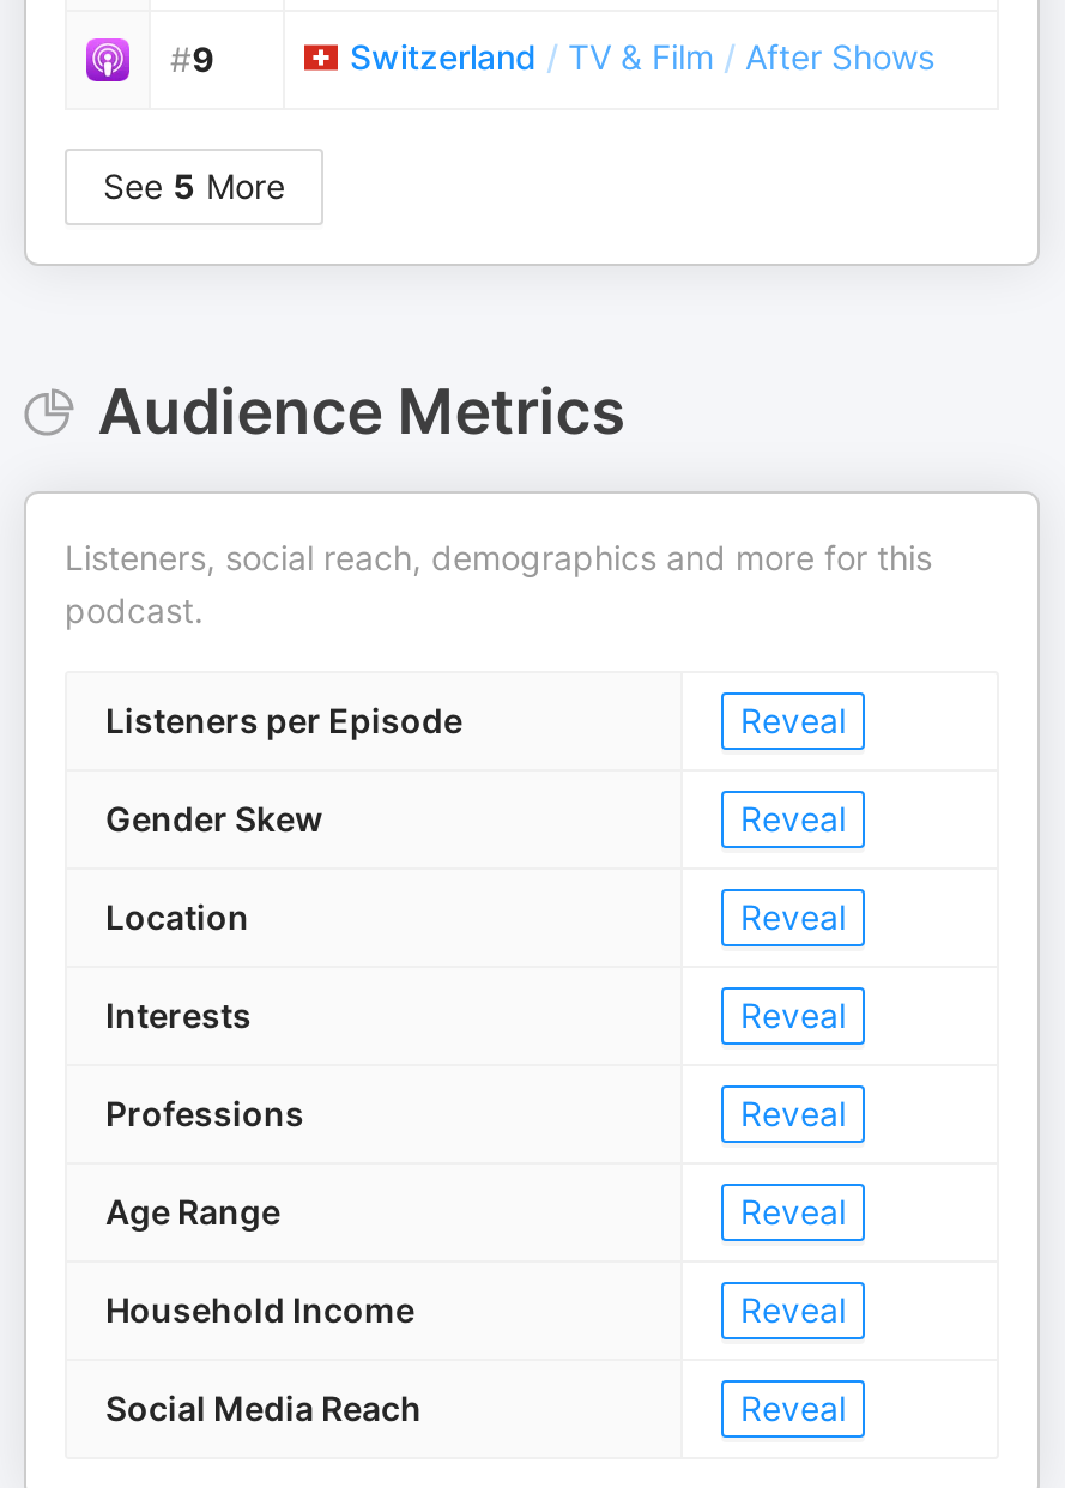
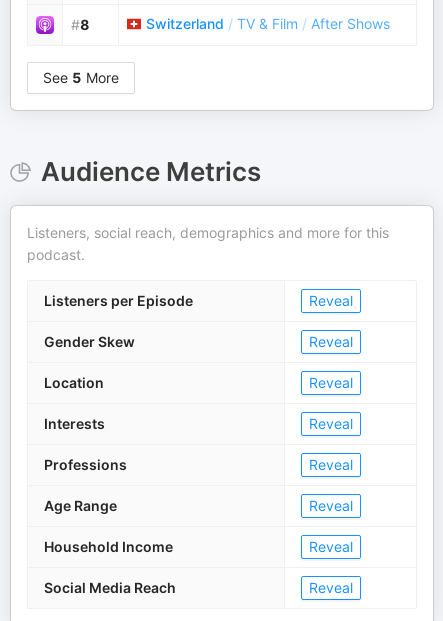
[170,38,216,79] #9 -> [71,16,90,33] #8

